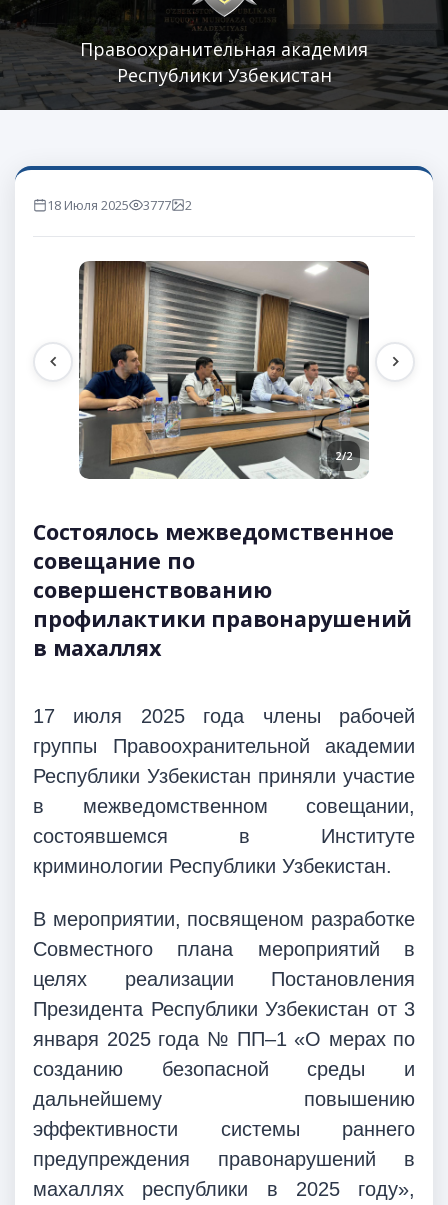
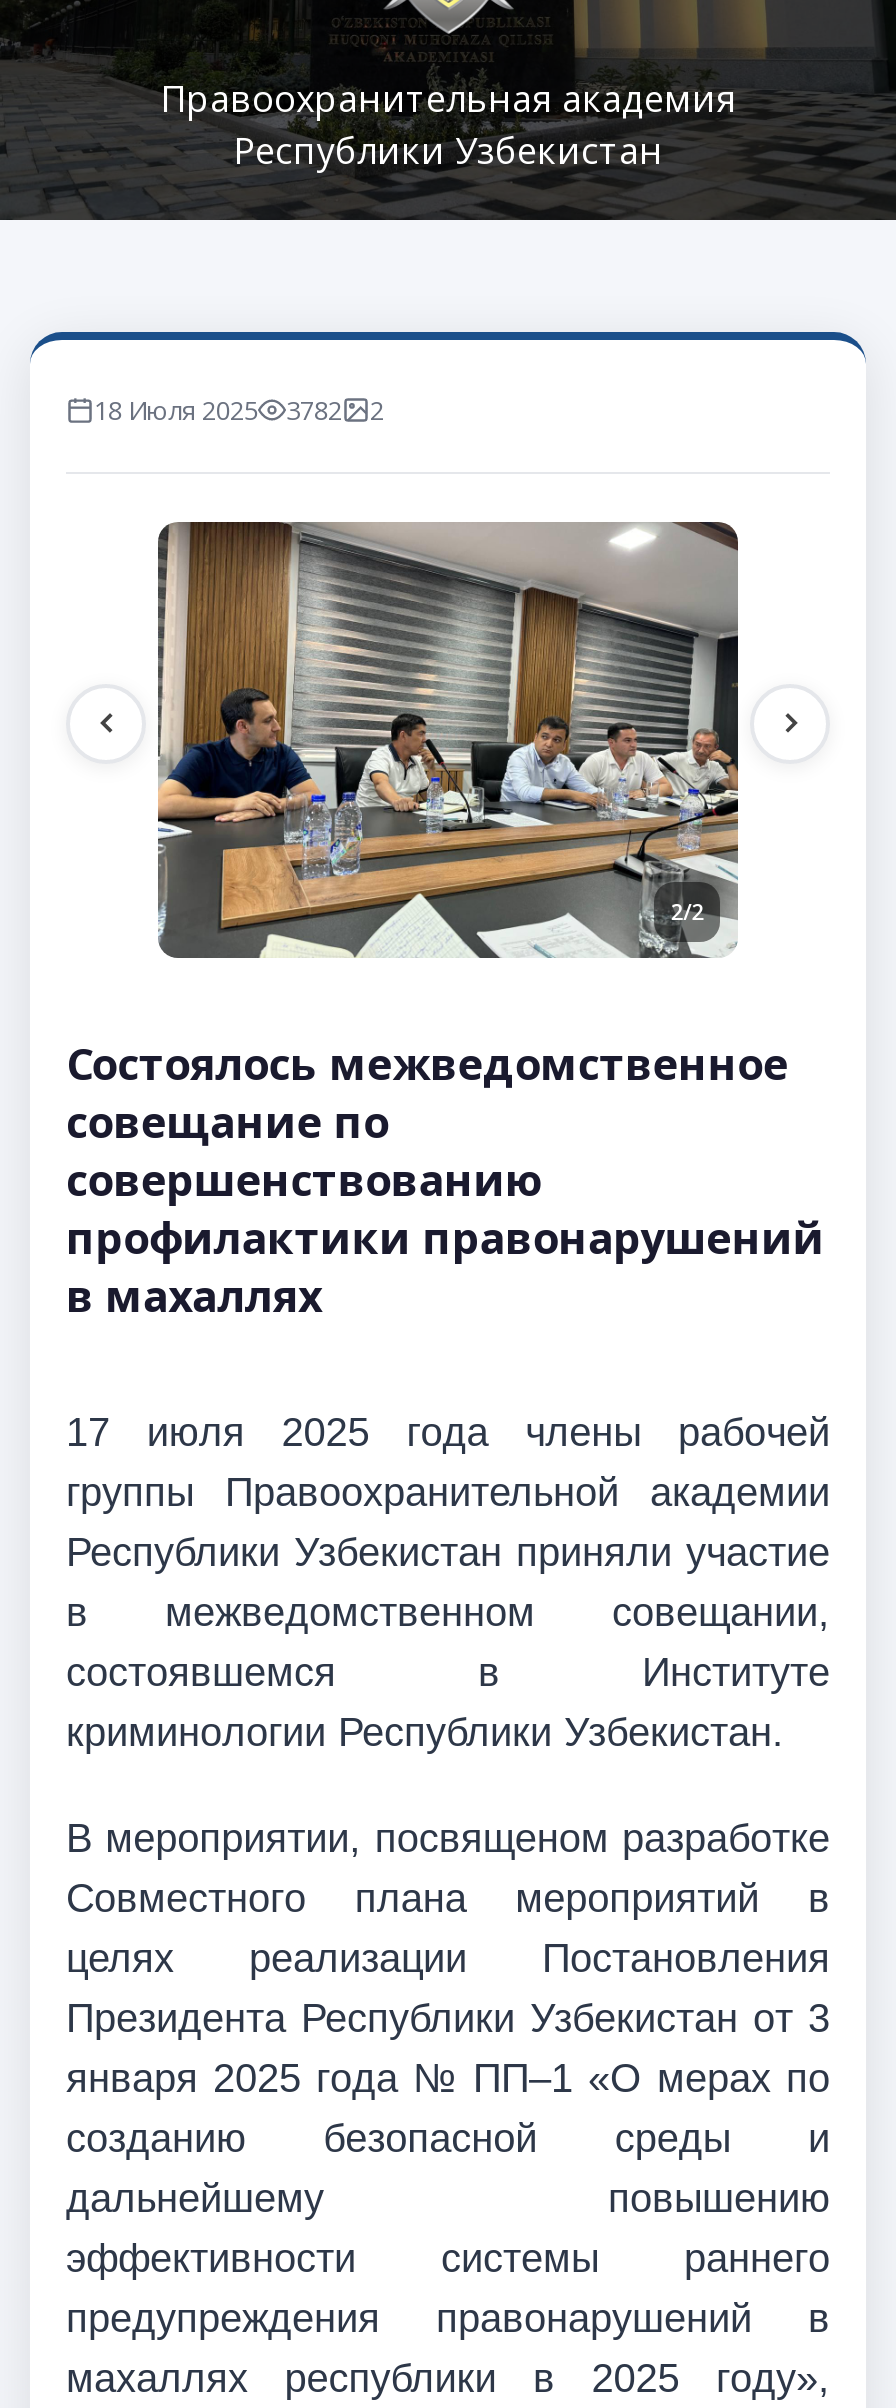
[47,196,192,214] 18 Июля 2025 3777 2 -> [94,392,384,428] 18 Июля 2025 3782 2

